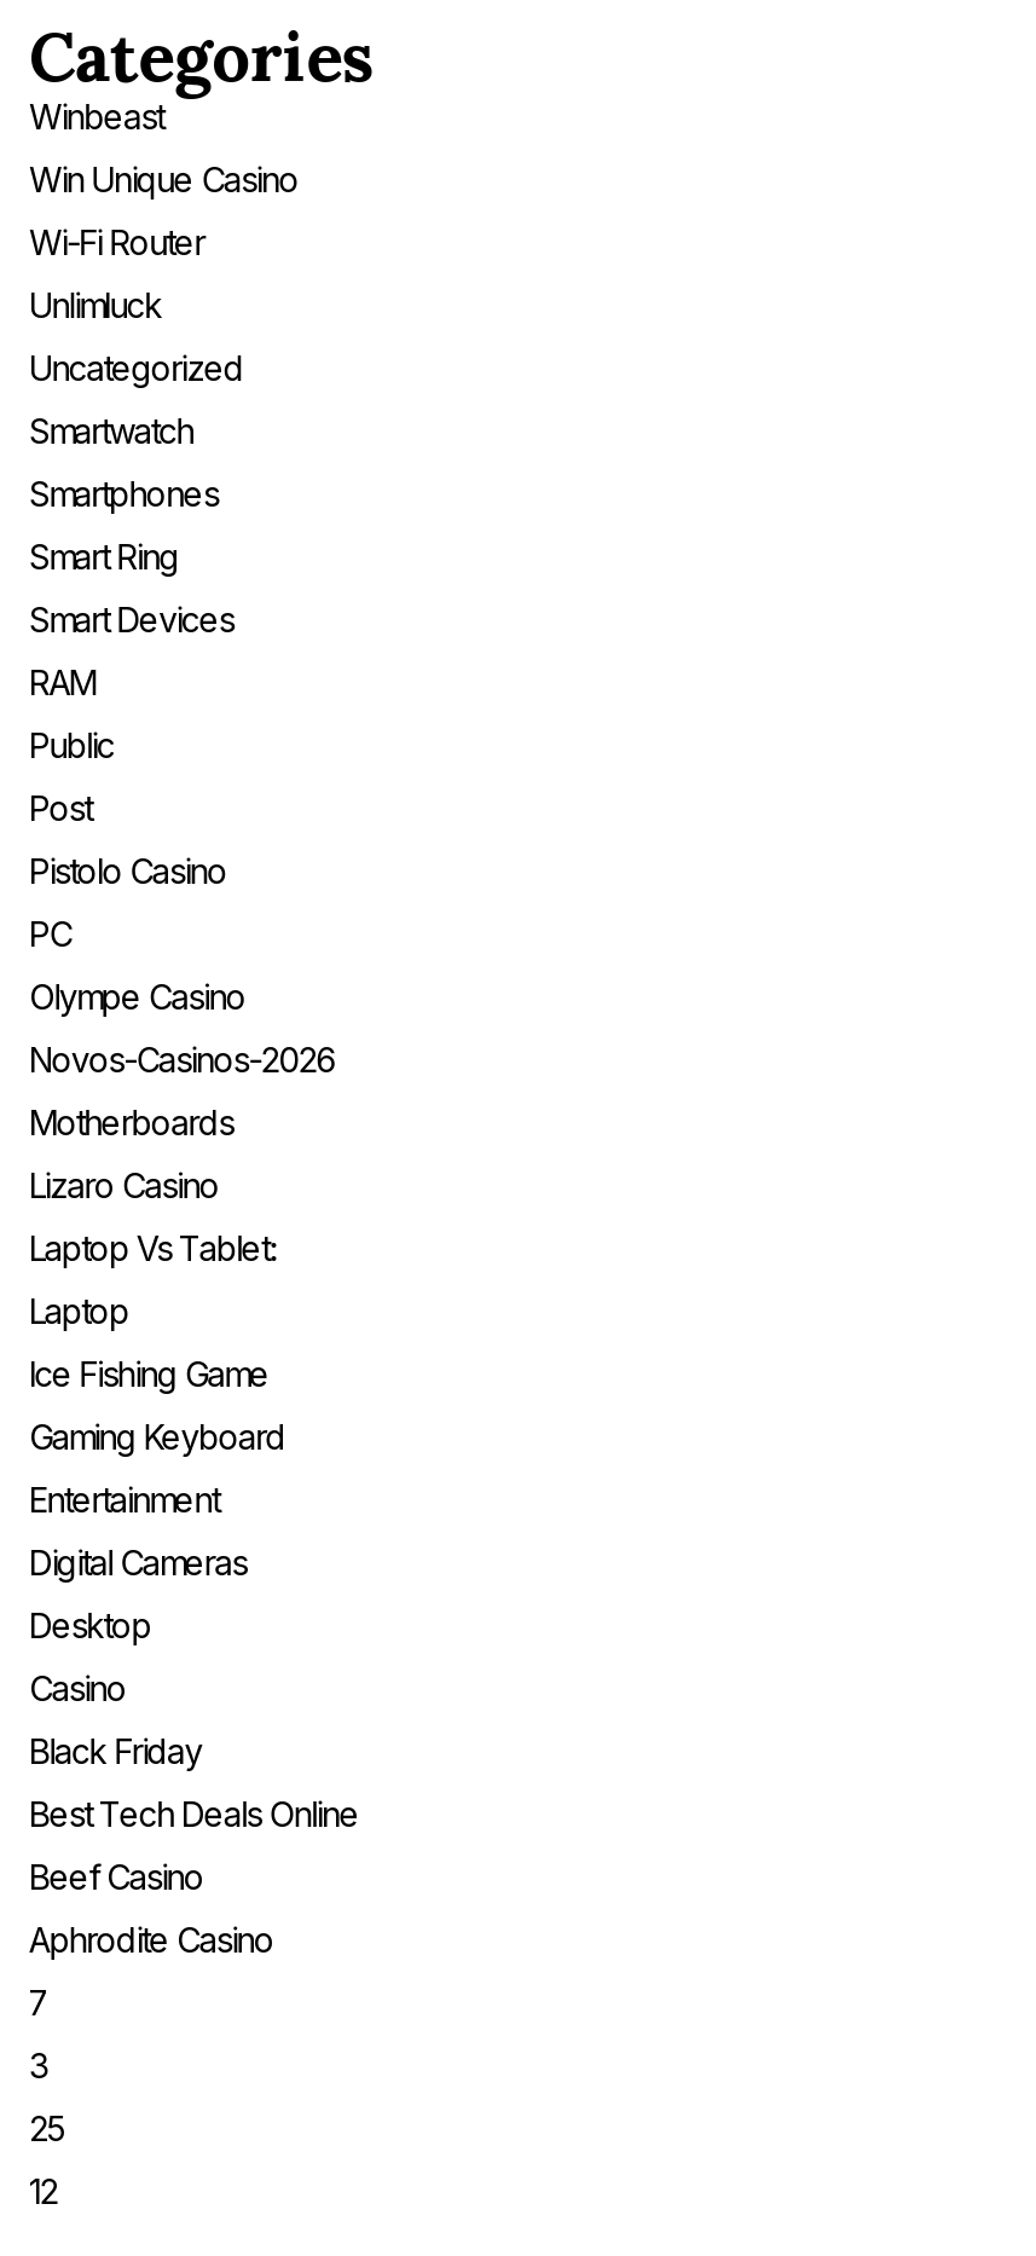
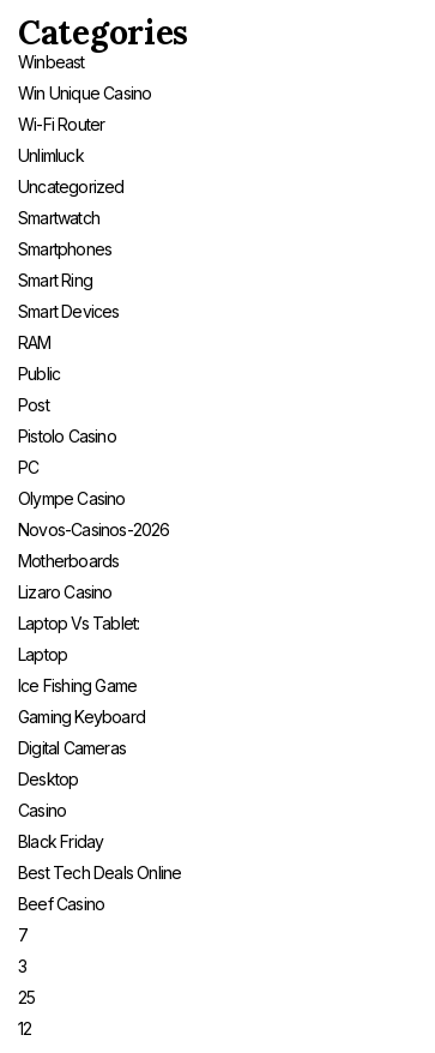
[29,1479,219,1520] Entertainment -> none
[29,1919,274,1960] Aphrodite Casino -> none

